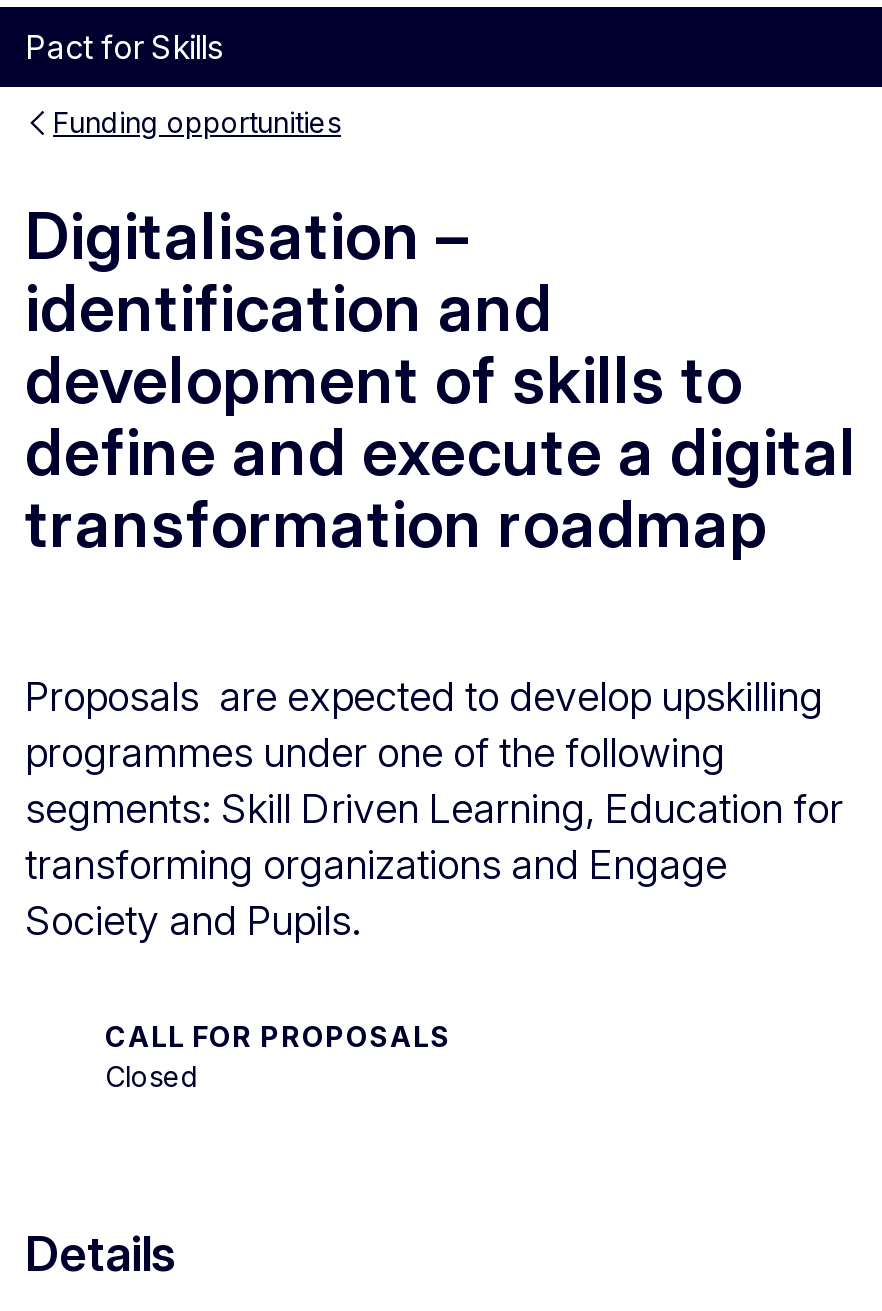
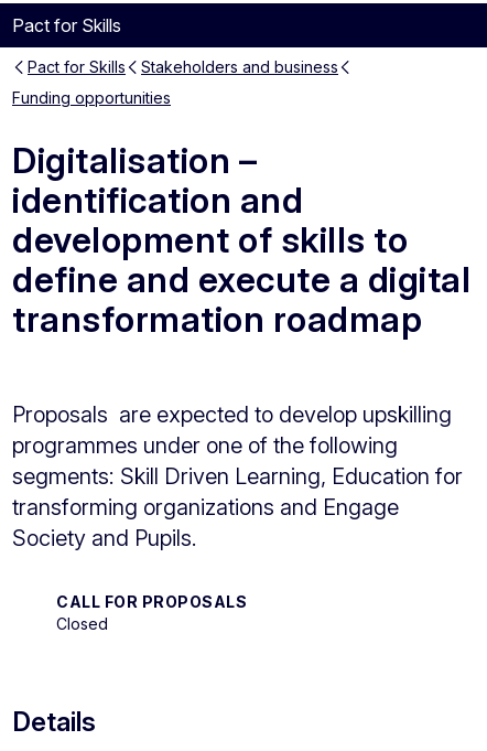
none -> [28,57,338,76] Pact for Skills | Stakeholders and business

